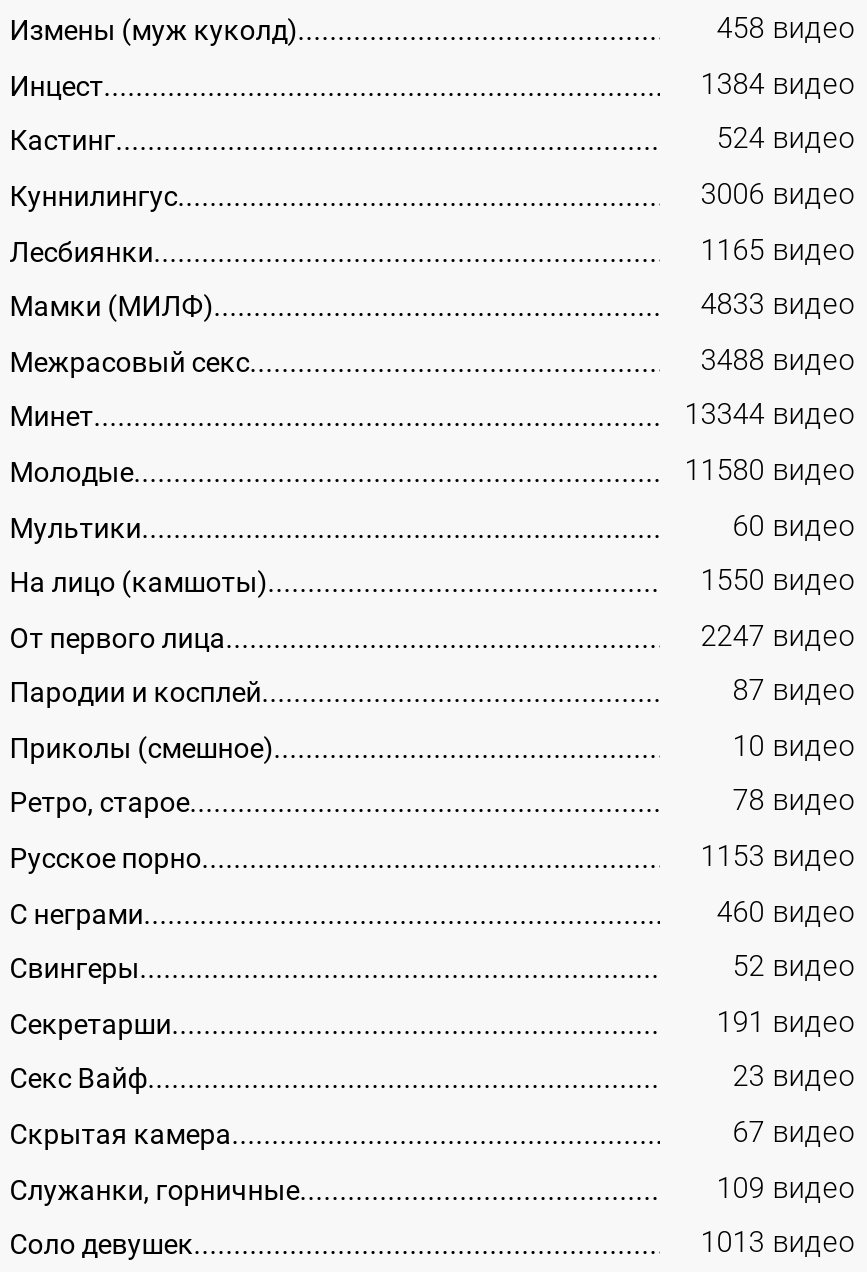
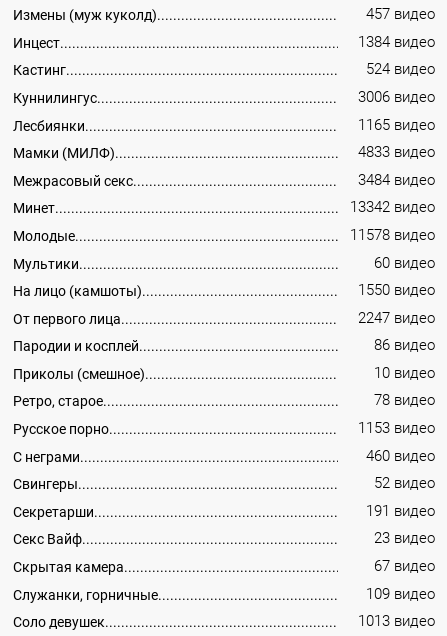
[717,12,855,46] 458 видео -> [366,6,435,23] 457 видео
[701,343,855,377] 3488 видео -> [358,172,435,189] 3484 видео
[685,399,855,433] 13344 видео -> [350,199,435,216] 13342 видео
[685,454,855,488] 11580 видео -> [350,227,435,244] 11578 видео
[733,675,855,709] 87 видео -> [374,337,435,354] 86 видео

